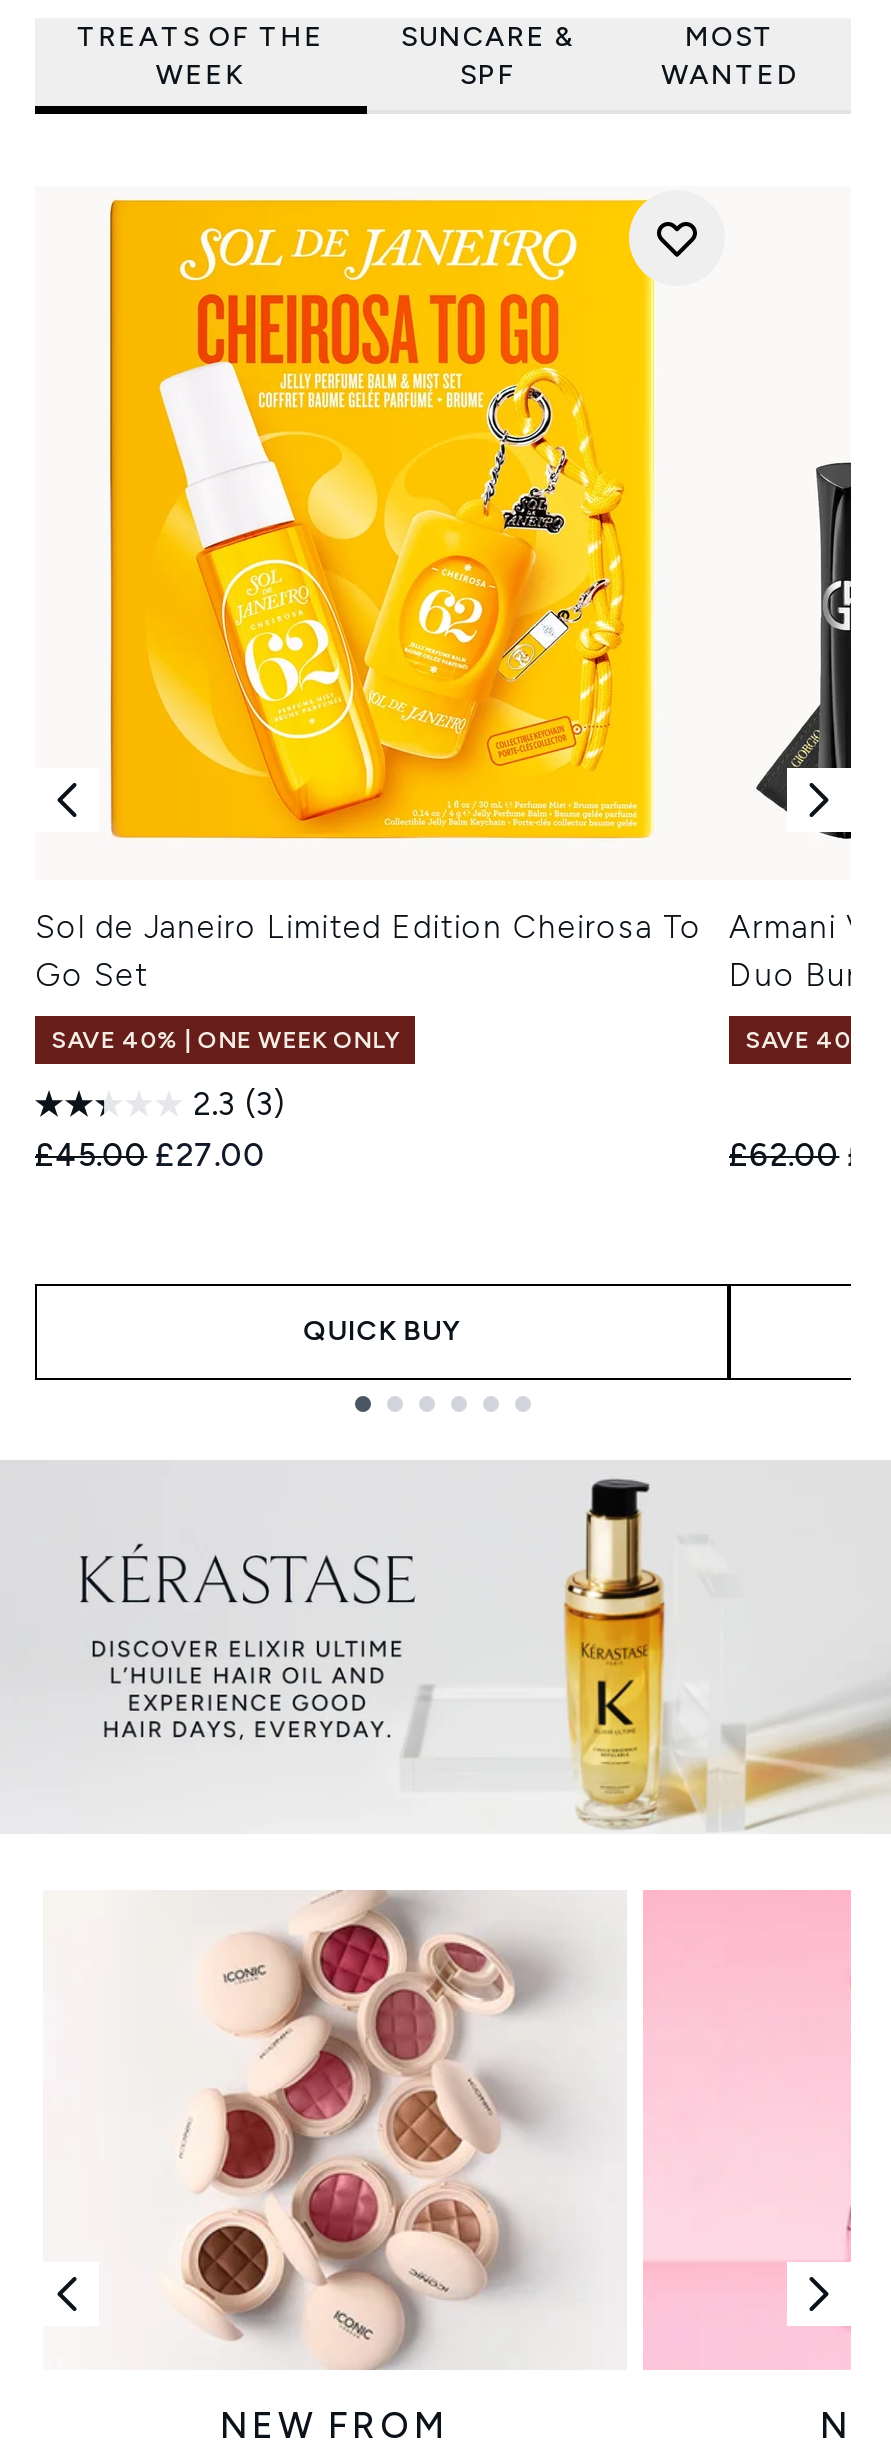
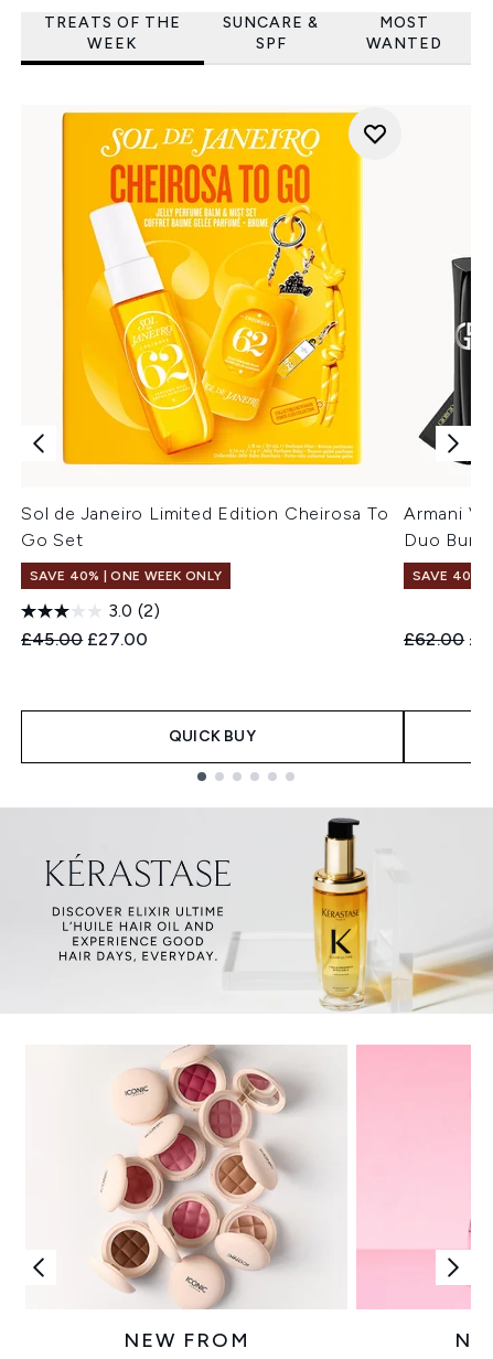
[193,1084,285,1122] 2.3 (3) -> [108,600,160,621] 3.0 (2)

